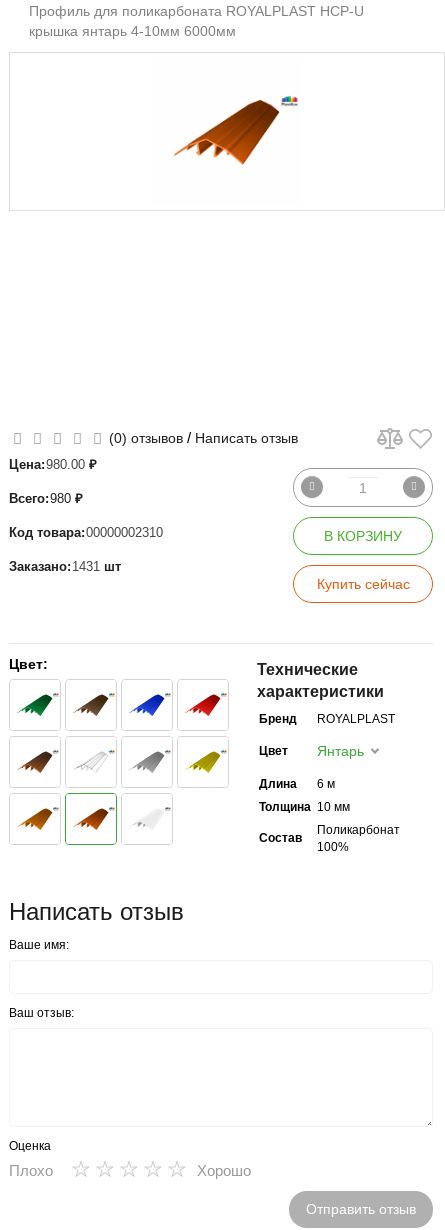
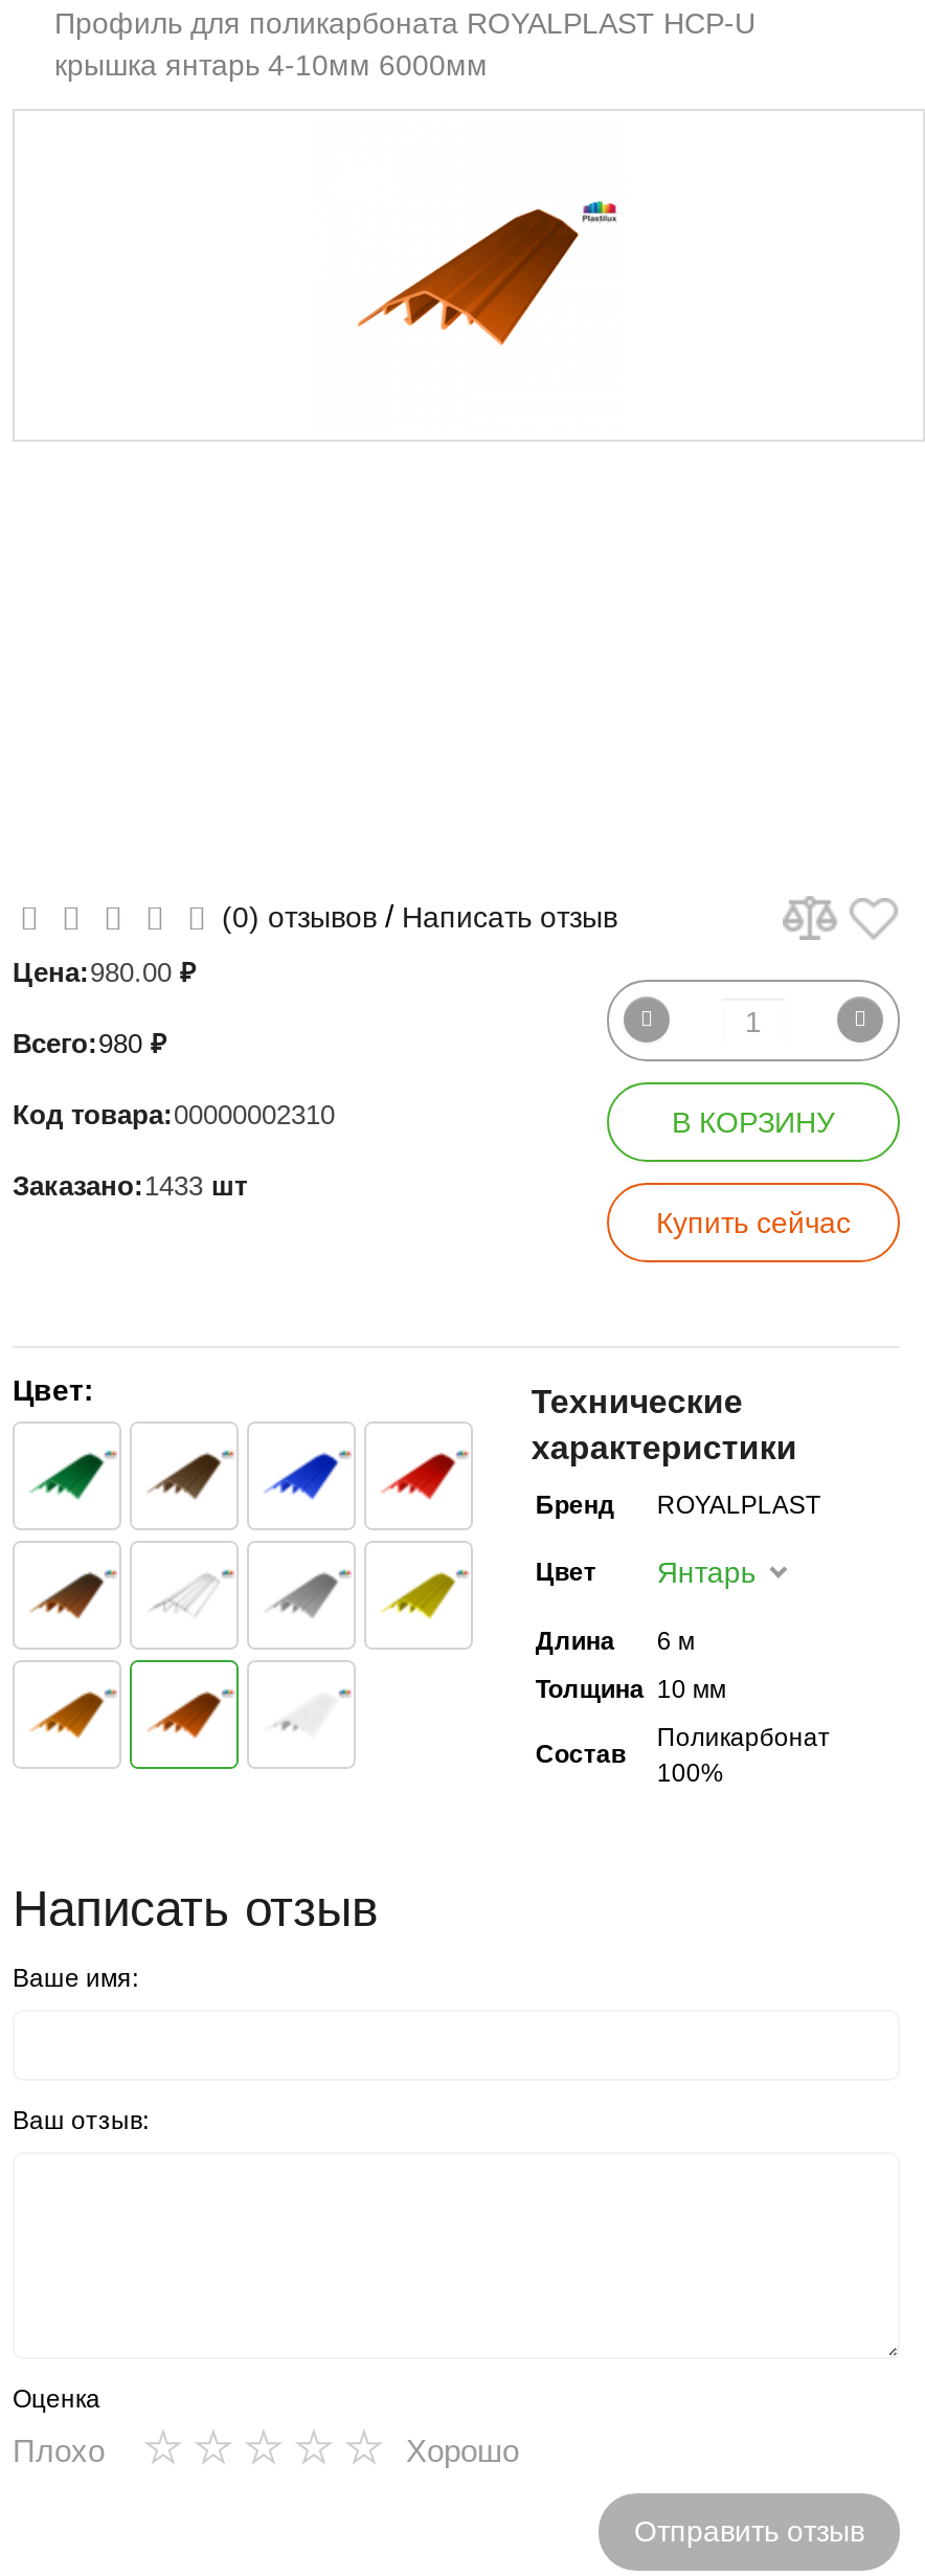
[9,559,121,574] Заказано: 1431 шт -> [13,1169,247,1201] Заказано: 1433 шт

